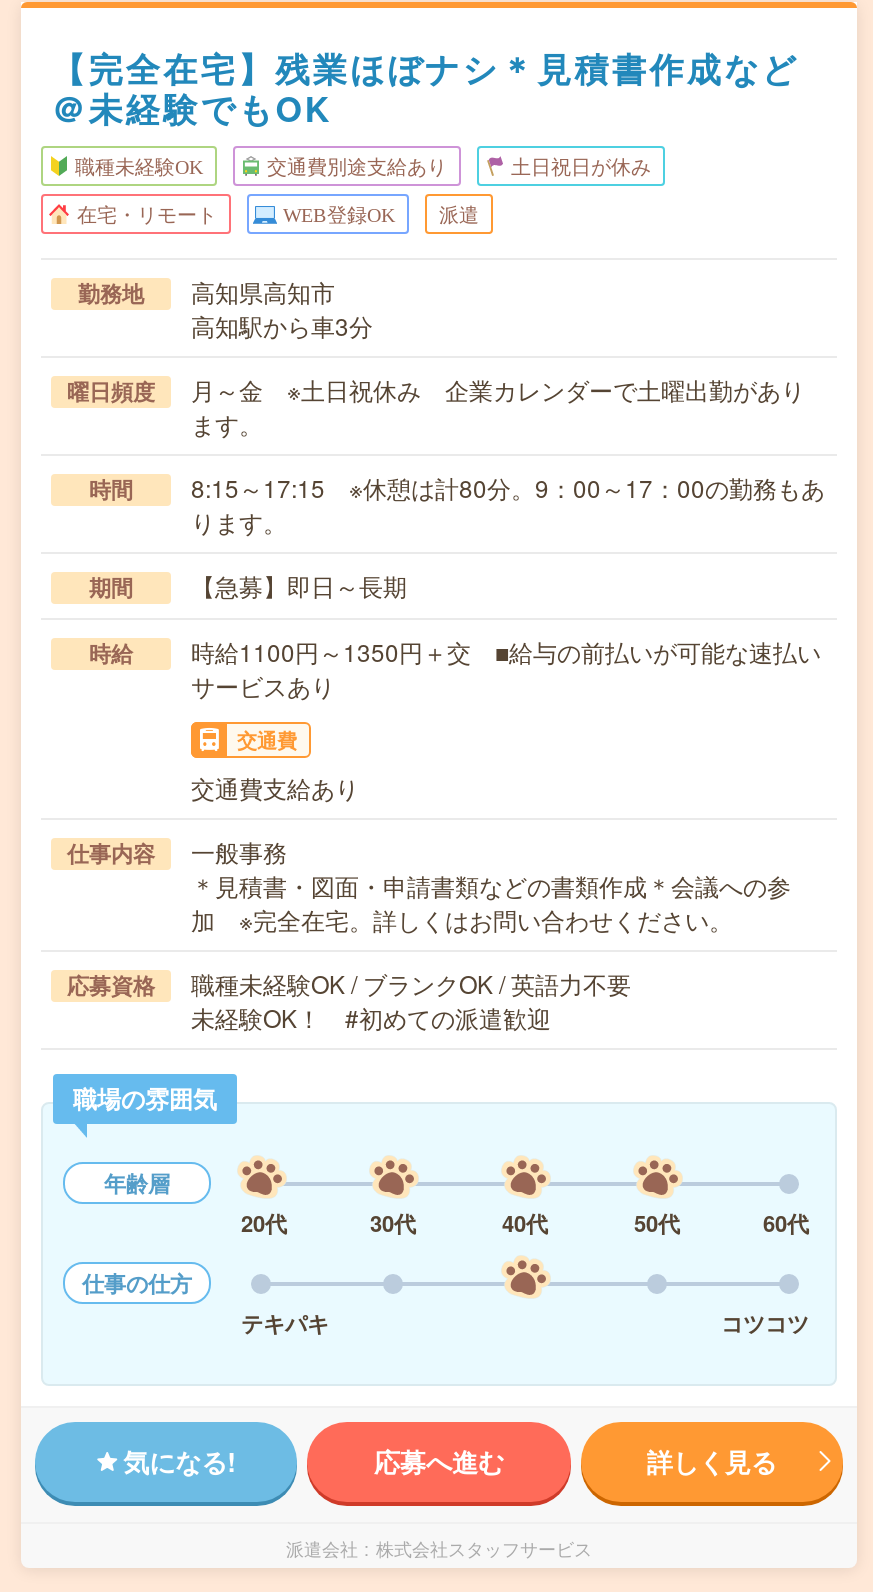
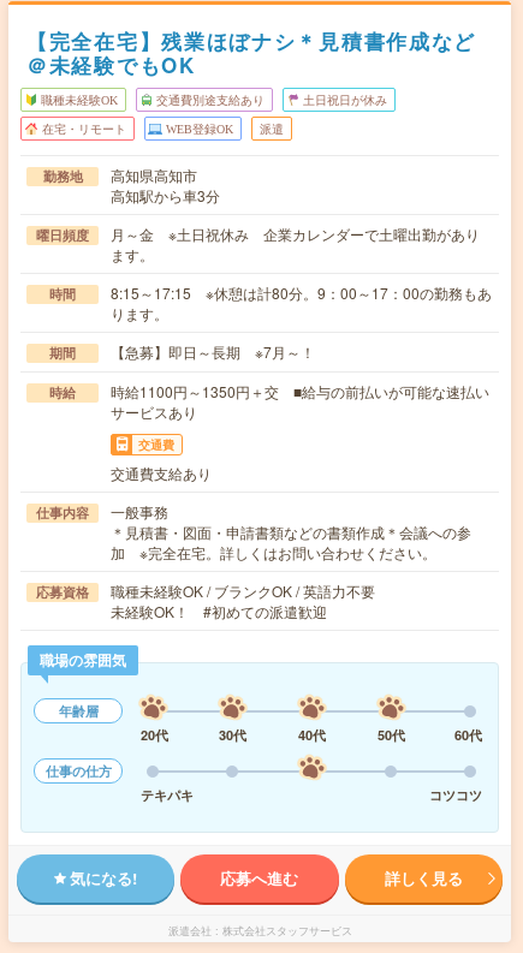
[191,568,407,602] 【急募】即日～長期 -> [111,341,315,362] 【急募】即日～長期 ※7月～！

